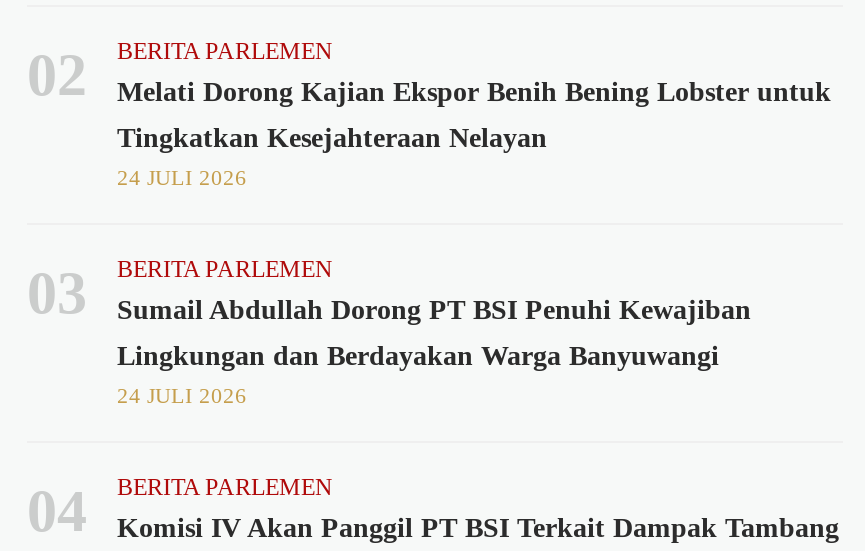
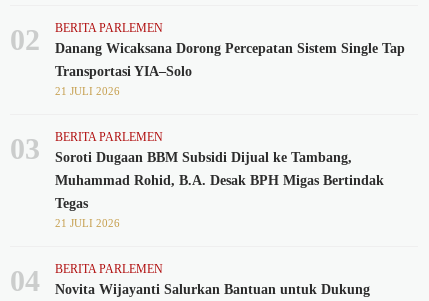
[117,76,831,106] Melati Dorong Kajian Ekspor Benih Bening Lobster untuk -> [55,41,405,56] Danang Wicaksana Dorong Percepatan Sistem Single Tap
[117,122,547,188] Tingkatkan Kesejahteraan Nelayan | 24 JULI 2026 -> [55,64,192,97] Transportasi YIA–Solo | 21 JULI 2026
[117,294,751,406] Sumail Abdullah Dorong PT BSI Penuhi Kewajiban | Lingkungan dan Berdayakan Warga Banyuwangi | 24 JULI 2026 -> [55,150,384,229] Soroti Dugaan BBM Subsidi Dijual ke Tambang, | Muhammad Rohid, B.A. Desak BPH Migas Bertindak | Tegas | 21 JULI 2026
[117,512,839,542] Komisi IV Akan Panggil PT BSI Terkait Dampak Tambang -> [55,282,370,297] Novita Wijayanti Salurkan Bantuan untuk Dukung

